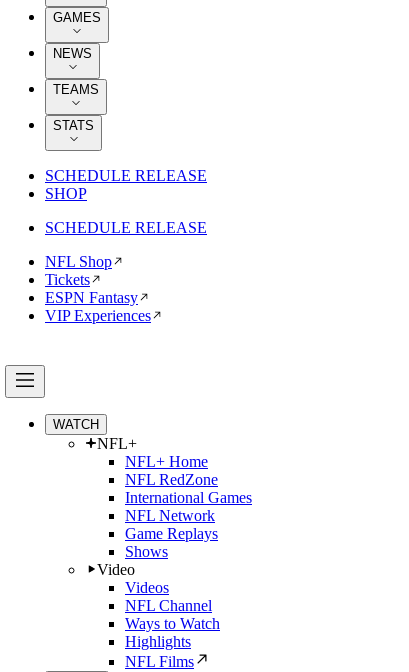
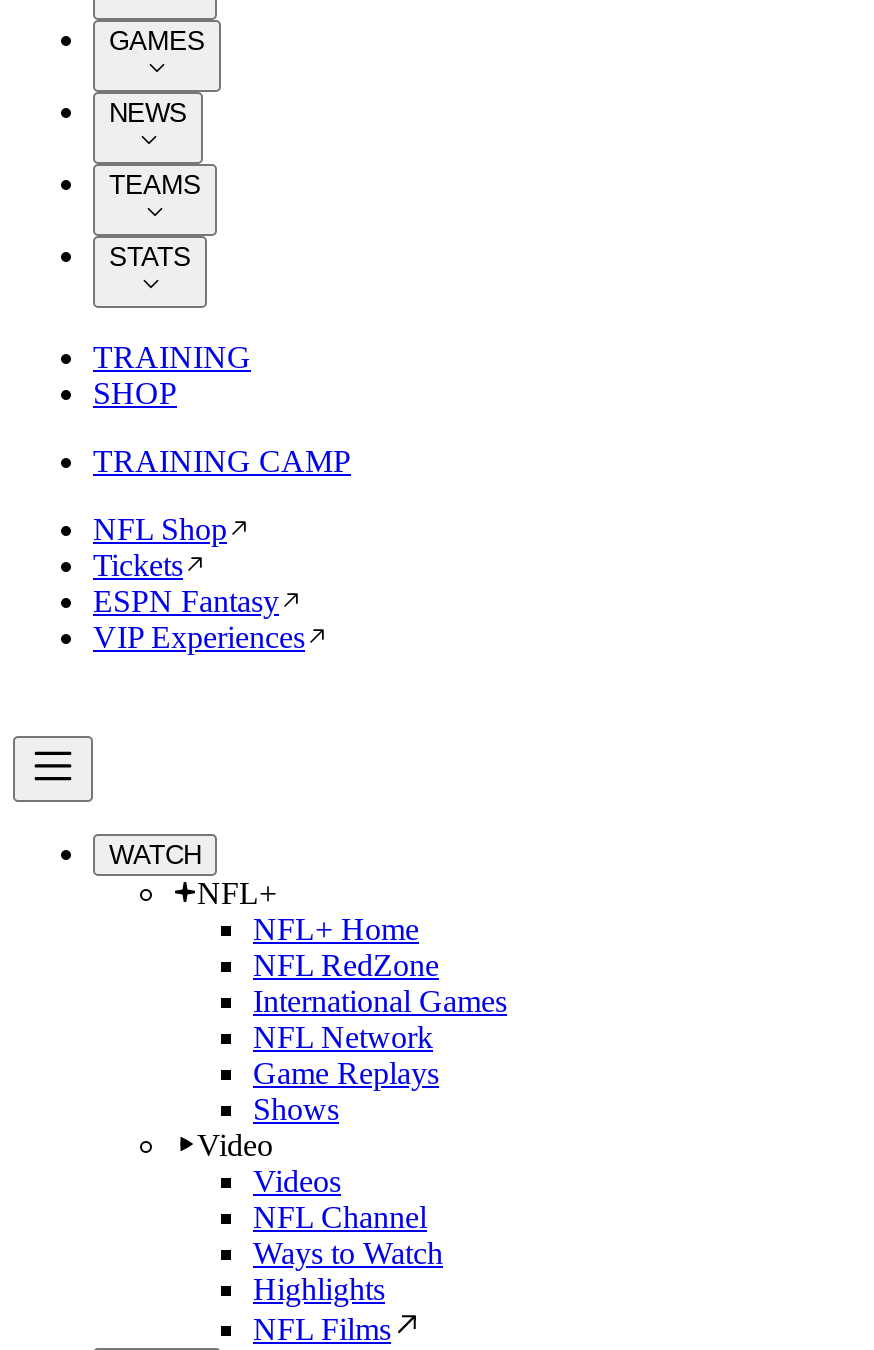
[45,167,207,184] SCHEDULE RELEASE -> [93,340,251,374] TRAINING
[45,219,207,236] SCHEDULE RELEASE -> [93,444,351,478] TRAINING CAMP

